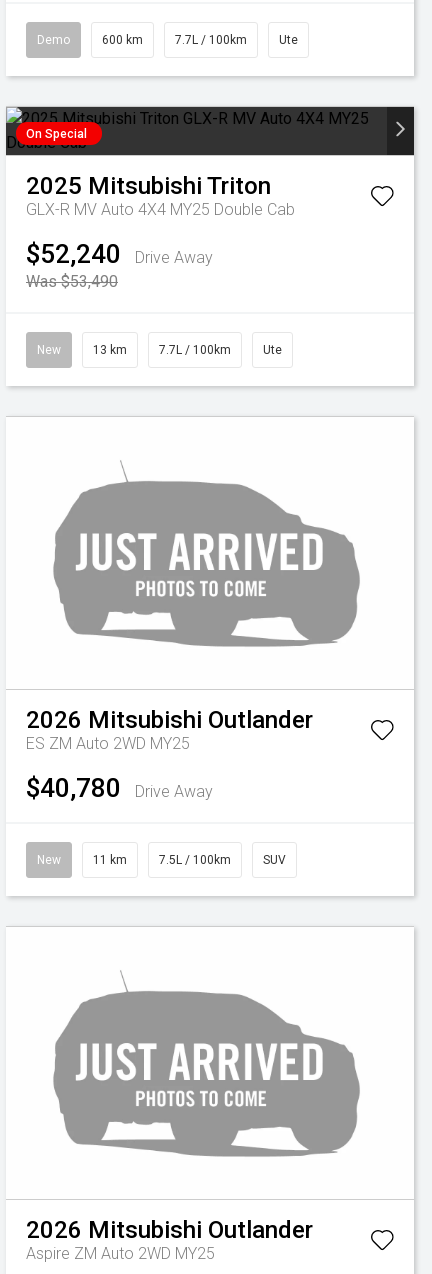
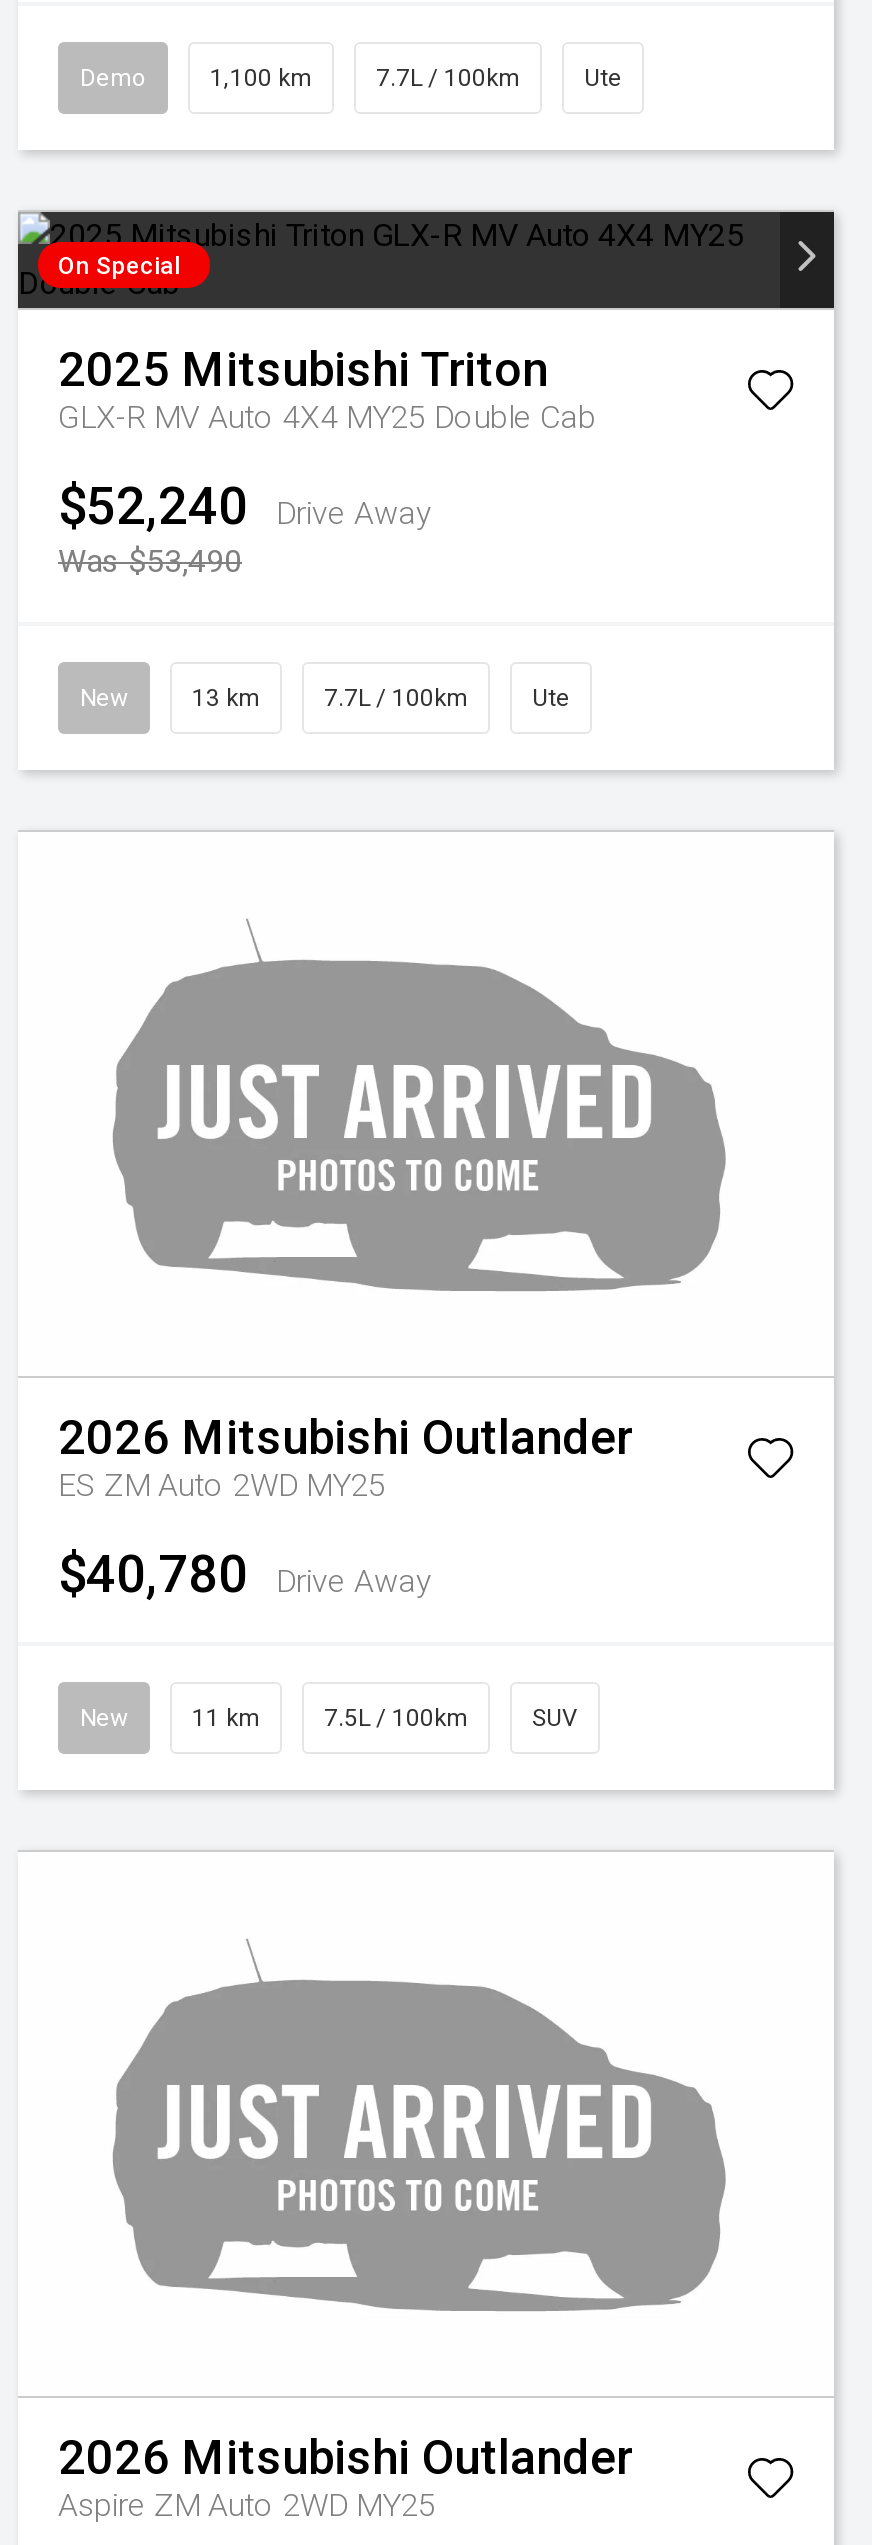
[102,33,143,47] 600 km -> [210,64,312,92] 1,100 km

